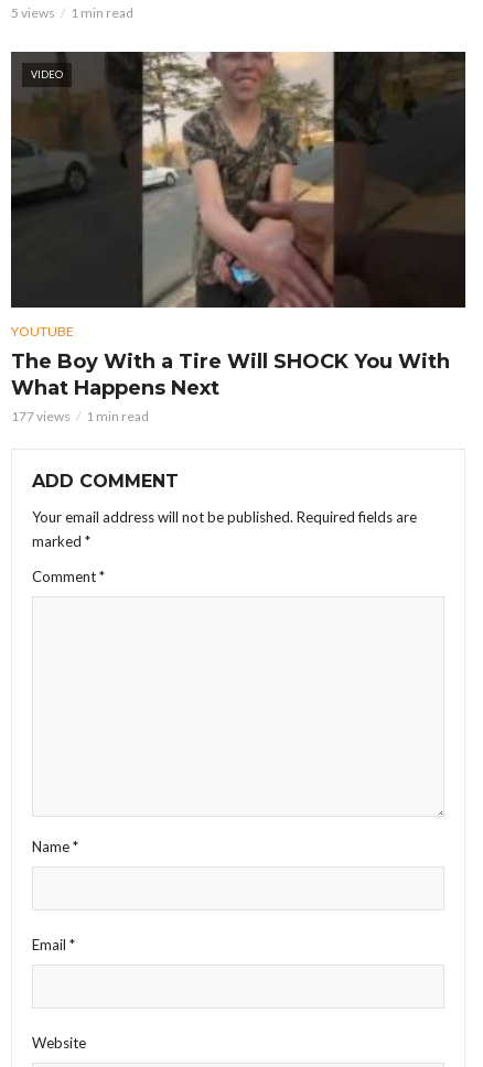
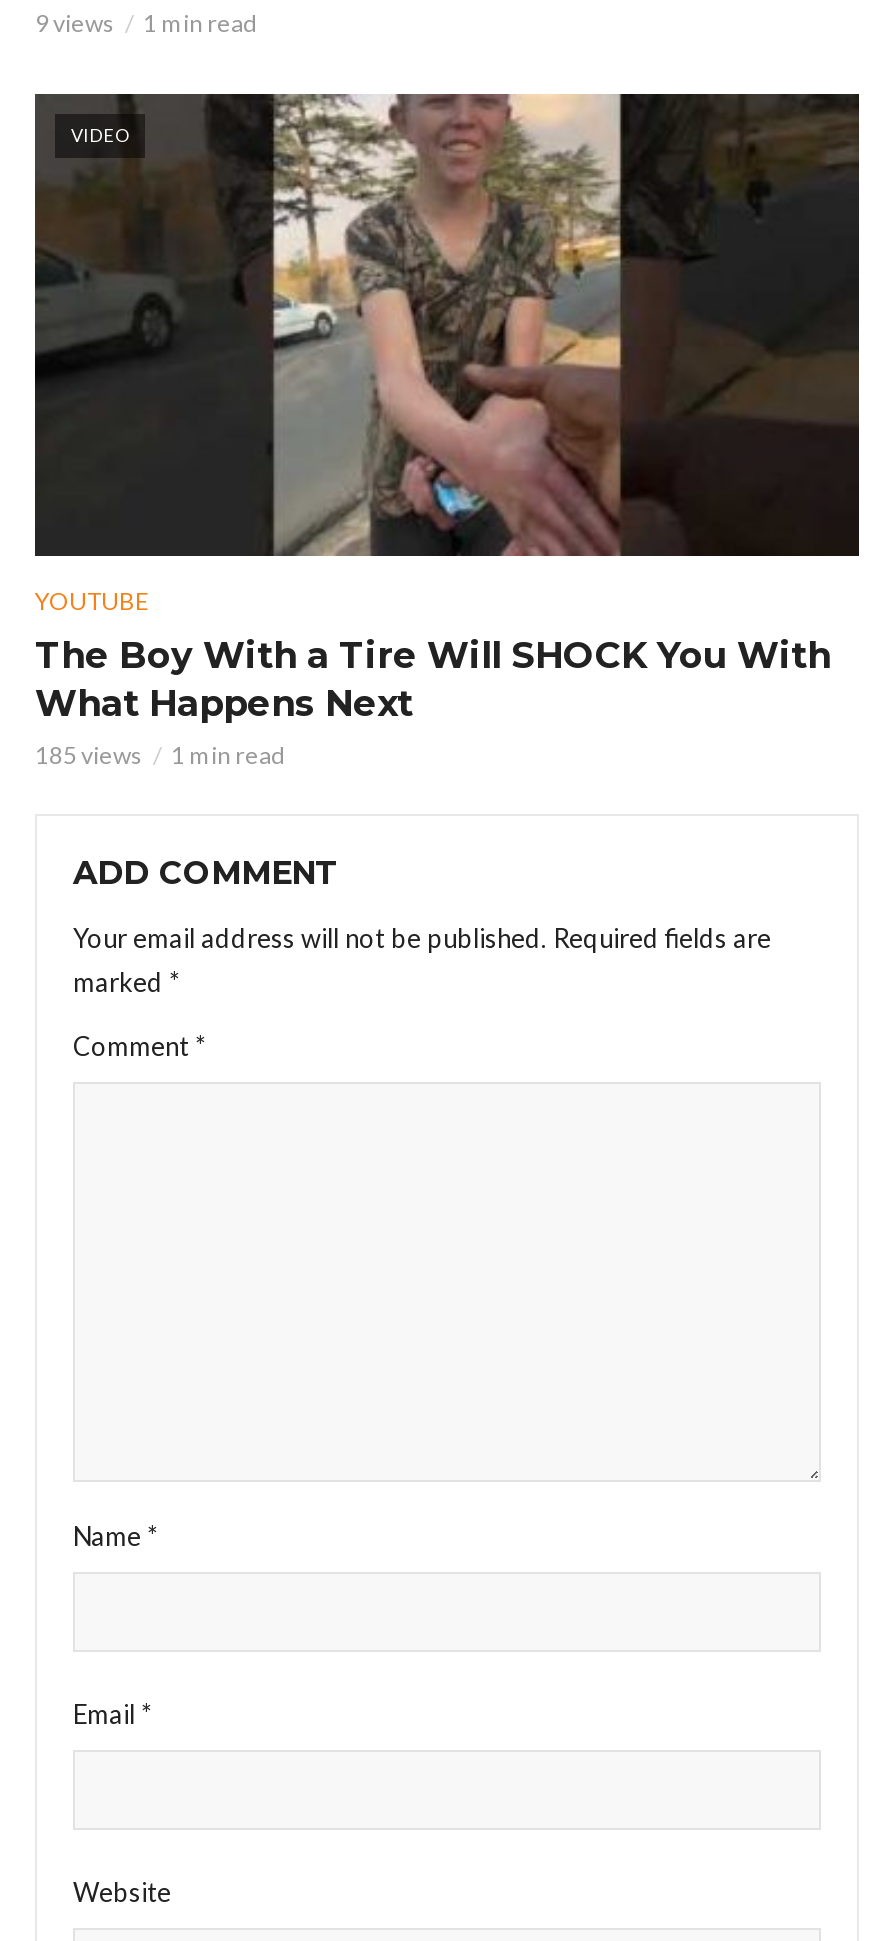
[11,5,133,21] 5 views 1 min read -> [35,8,257,38] 9 views 1 min read
[11,408,149,425] 177 views 1 min read -> [35,739,285,769] 185 views 1 min read

